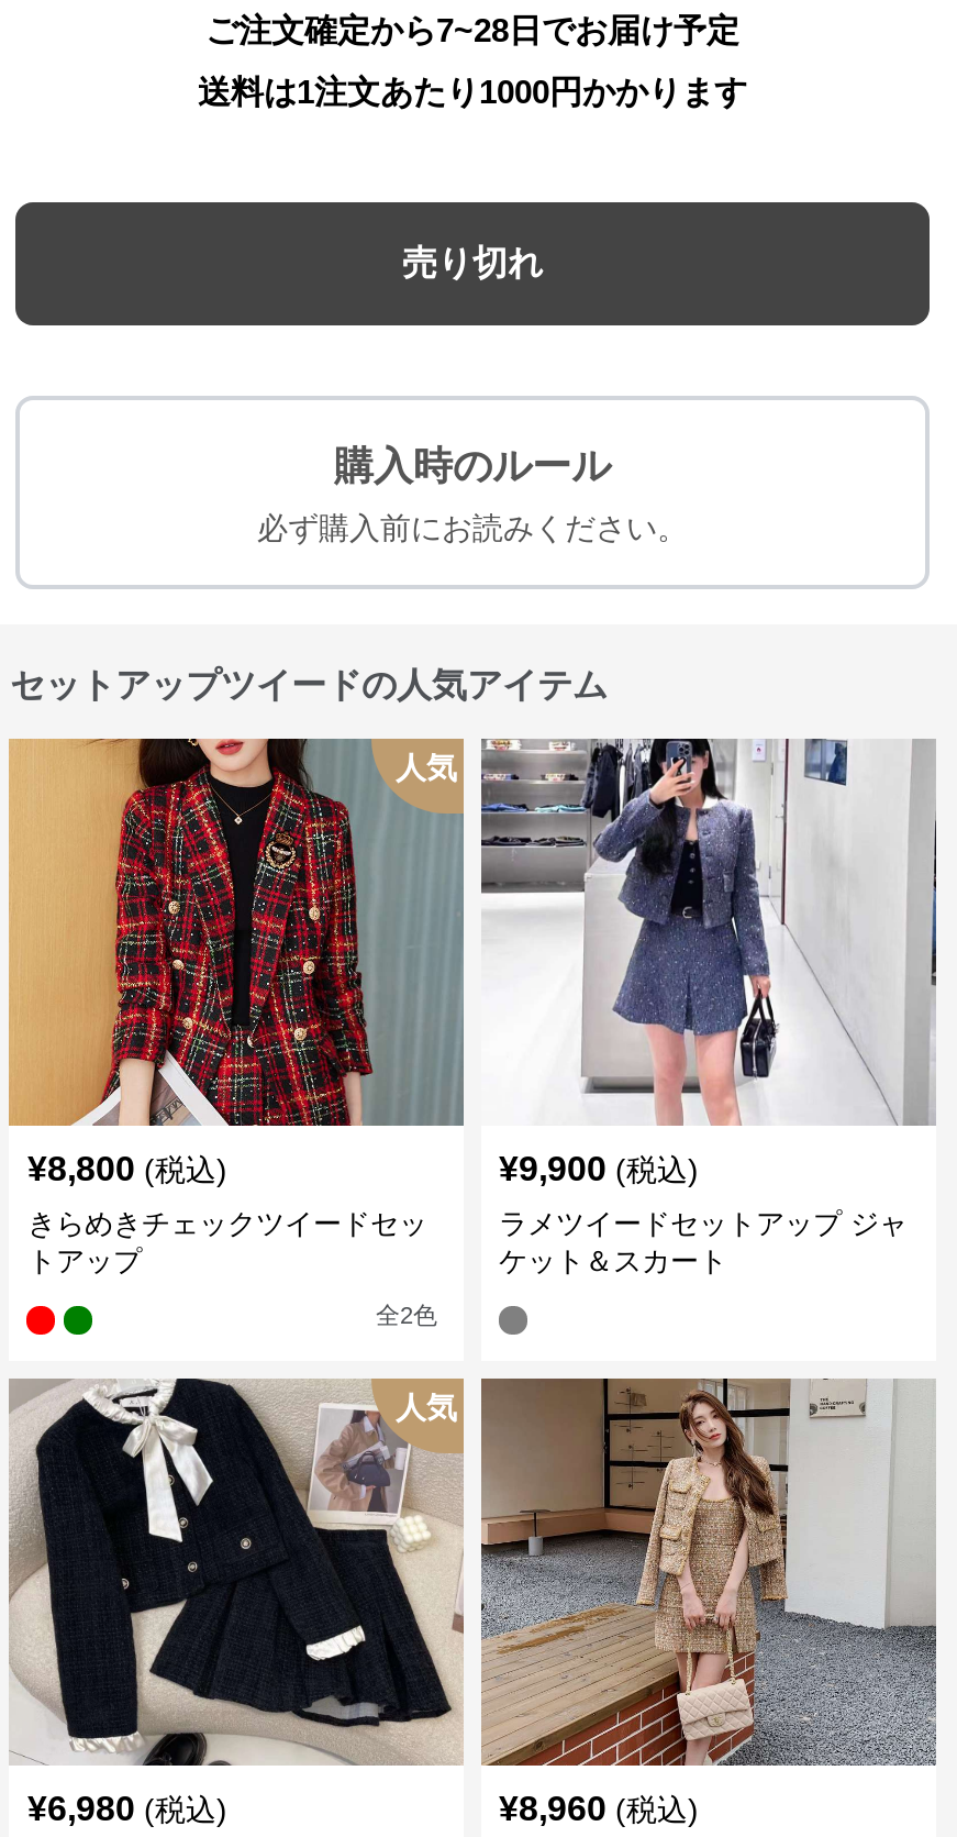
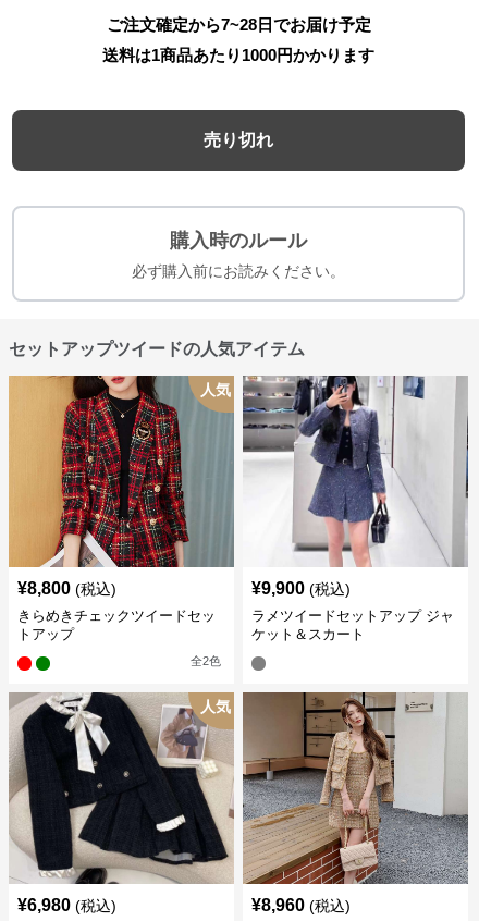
[198,73,747,110] 送料は1注文あたり1000円かかります -> [102,46,374,64] 送料は1商品あたり1000円かかります

